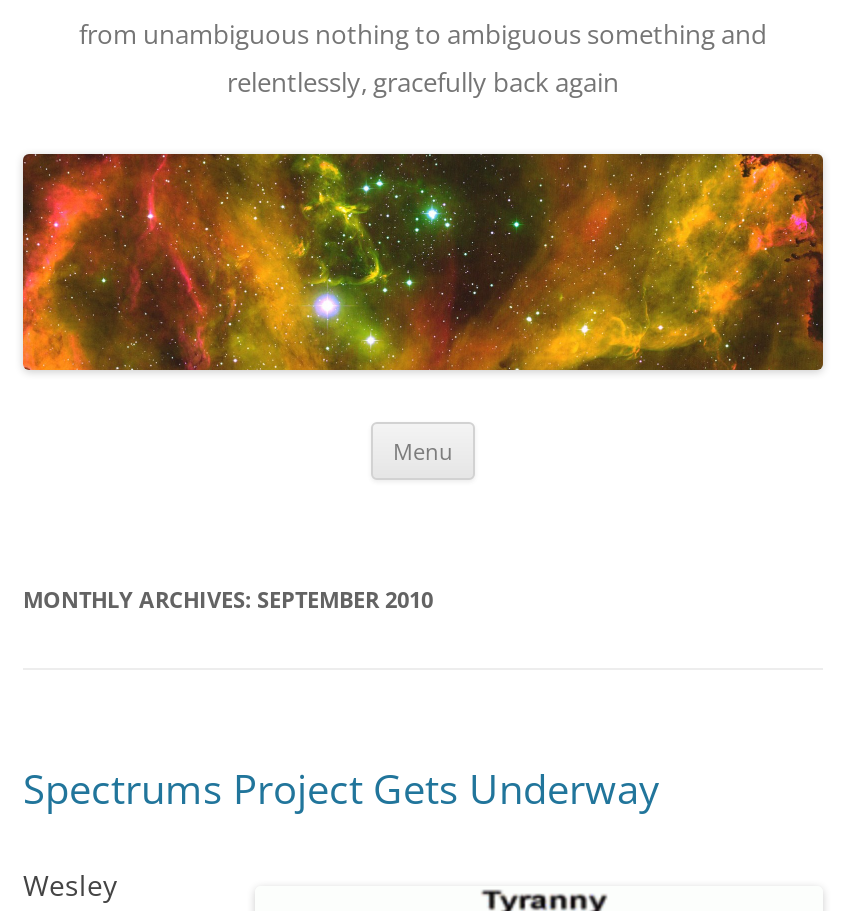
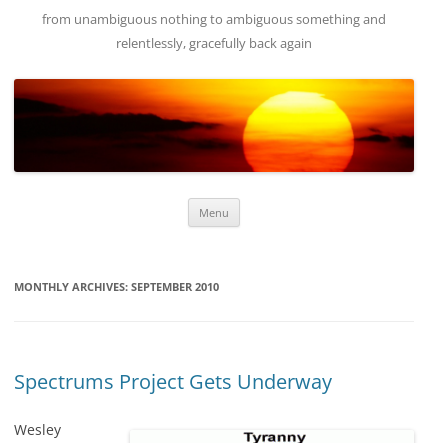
[21,152,825,372] [image] -> [13,78,415,173] [image]

